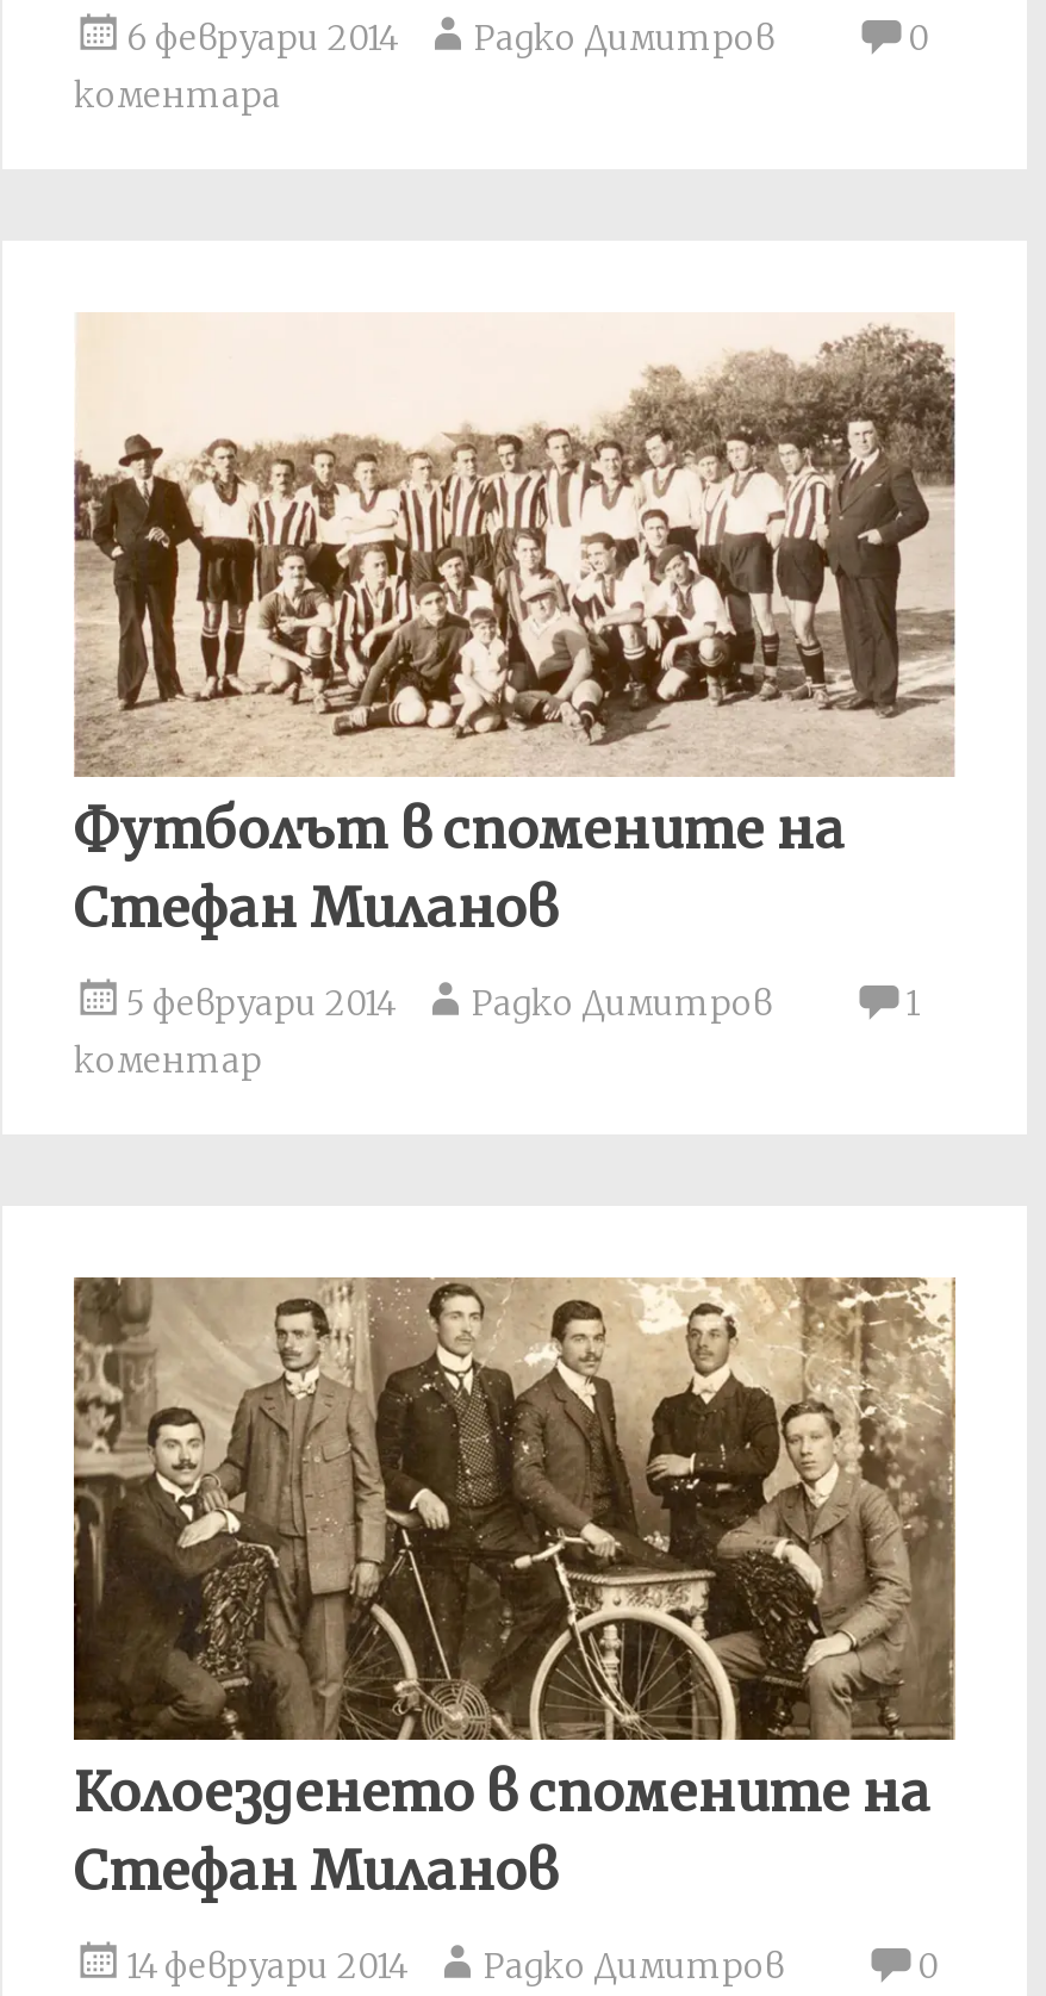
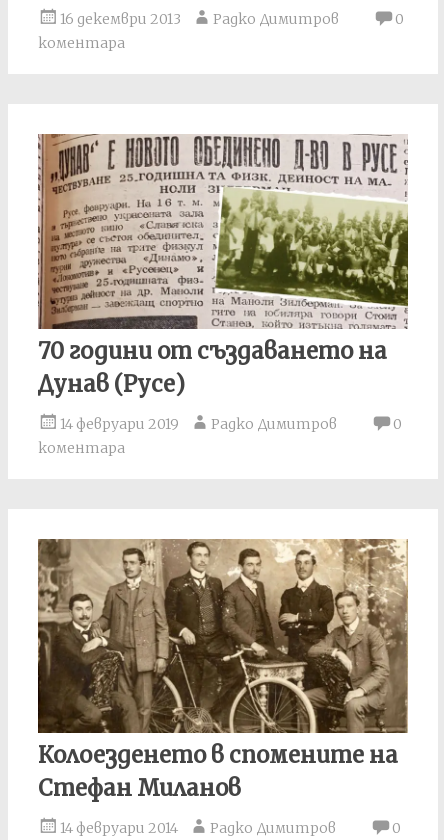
[126,17,774,60] 6 февруари 2014 Радко Димитров -> [60,10,339,28] 16 декември 2013 Радко Димитров
[74,312,955,940] [image] | Футболът в спомените на | Стефан Миланов -> [37,133,409,397] [image] | 70 години от създаването на | Дунав (Русе)
[74,981,920,1081] 1 | коментар -> [38,414,402,456] 0 | коментара
[126,981,772,1024] 5 февруари 2014 Радко Димитров -> [60,414,337,432] 14 февруари 2019 Радко Димитров

